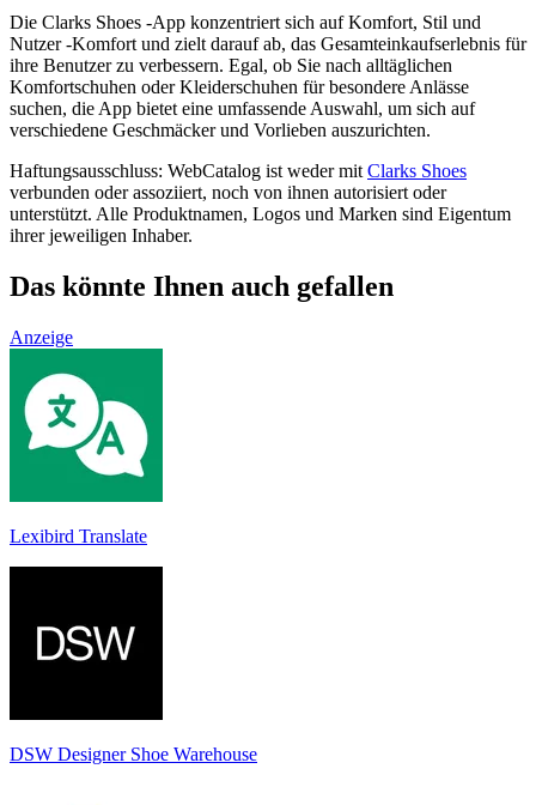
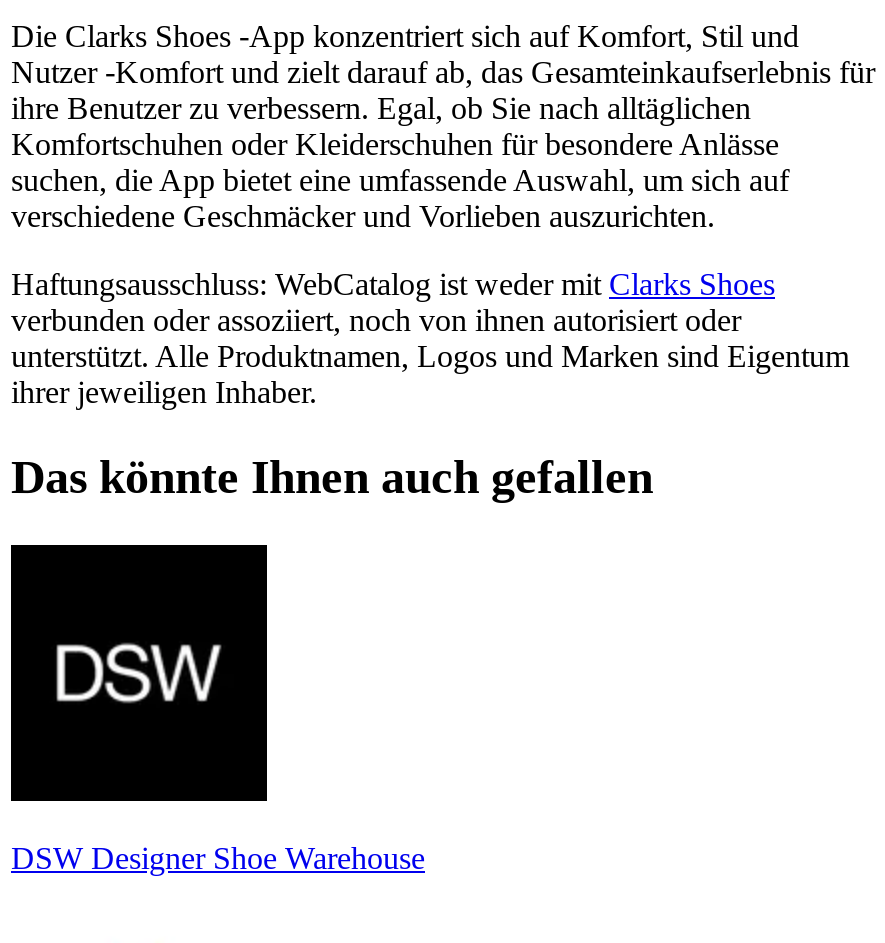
[10,327,73,347] Anzeige -> none
[8,347,164,546] [image] | Lexibird Translate -> none

